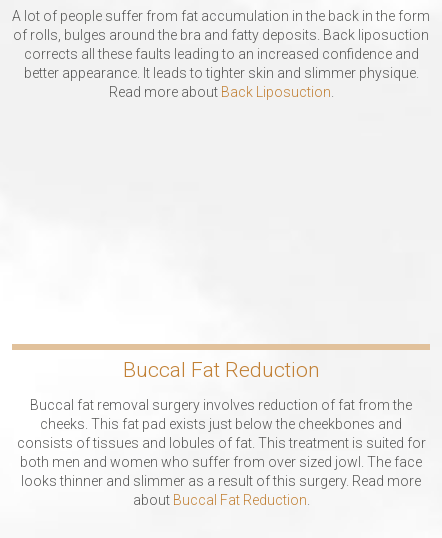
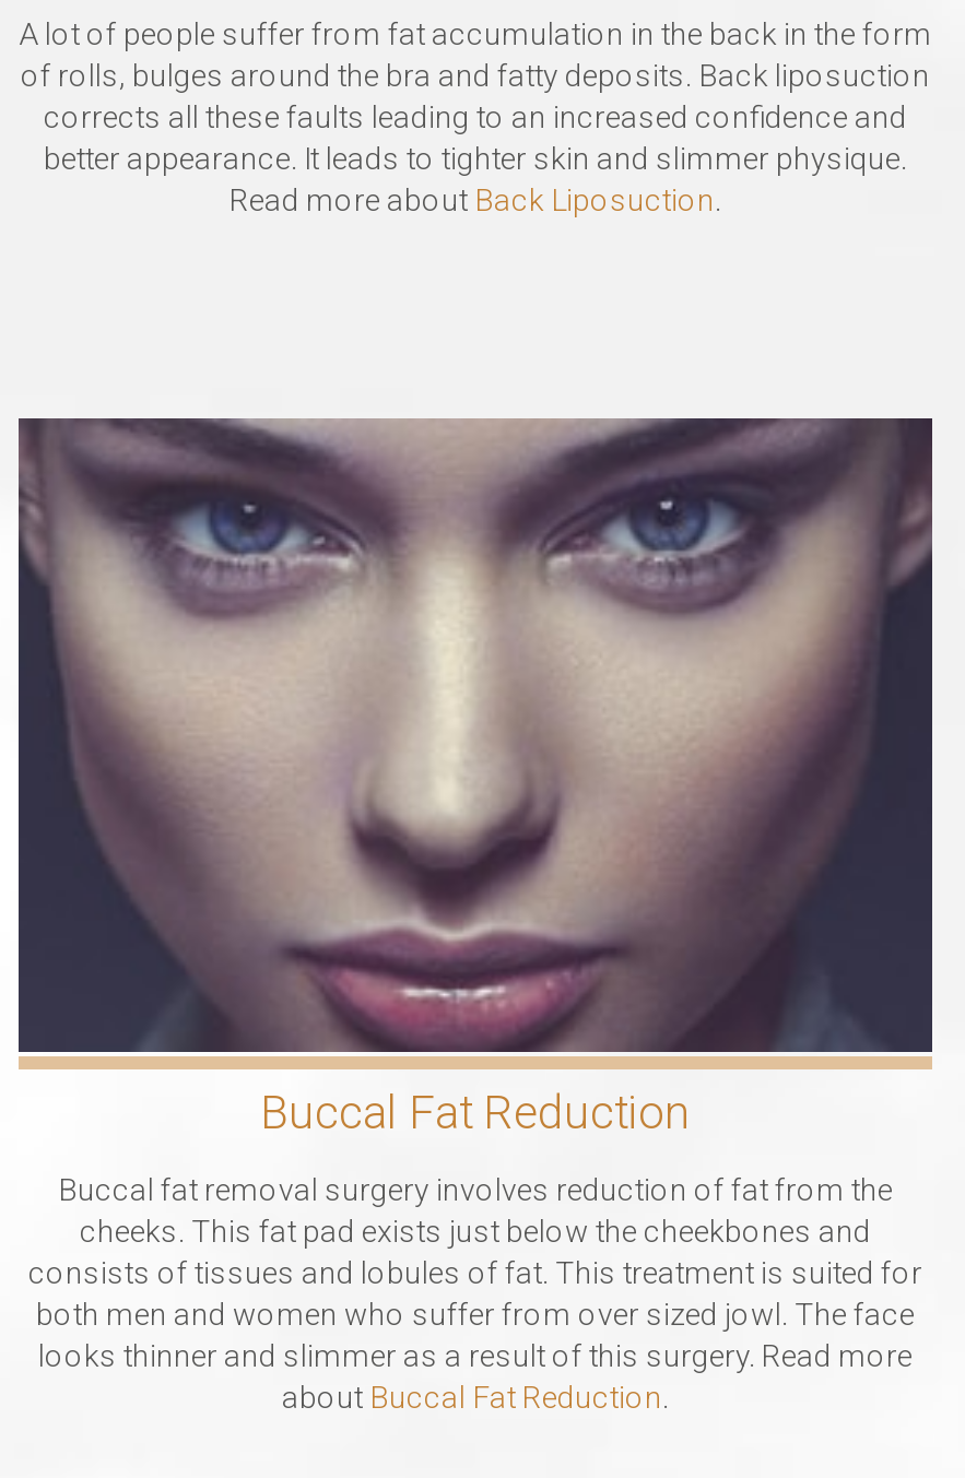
none -> [16,415,934,1055] [image]

